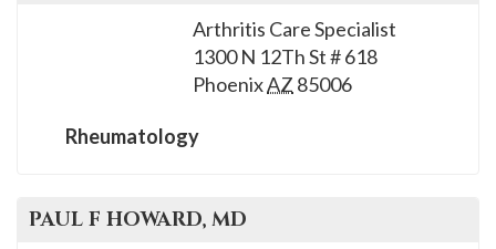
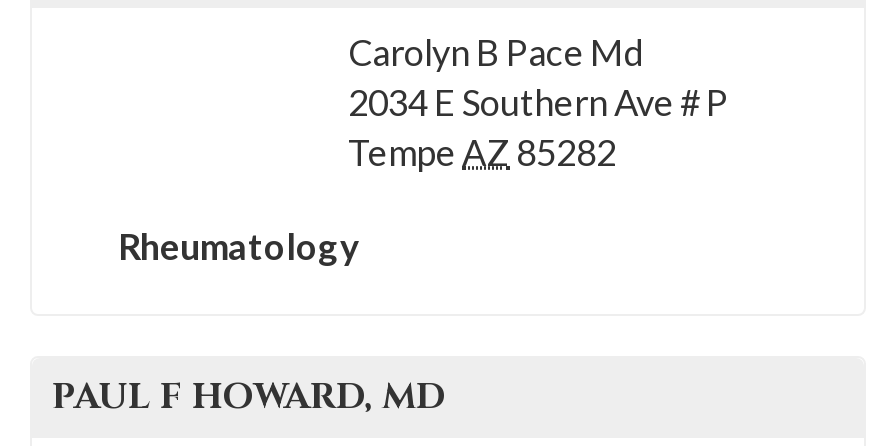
[193,17,396,96] Arthritis Care Specialist | 1300 N 12Th St # 618 | Phoenix AZ 85006 -> [348,30,728,174] Carolyn B Pace Md | 2034 E Southern Ave # P | Tempe AZ 85282

